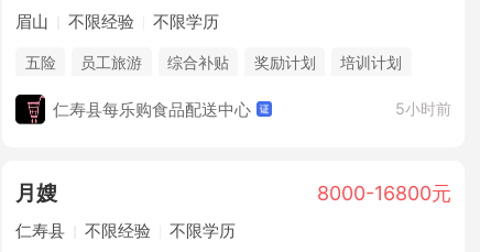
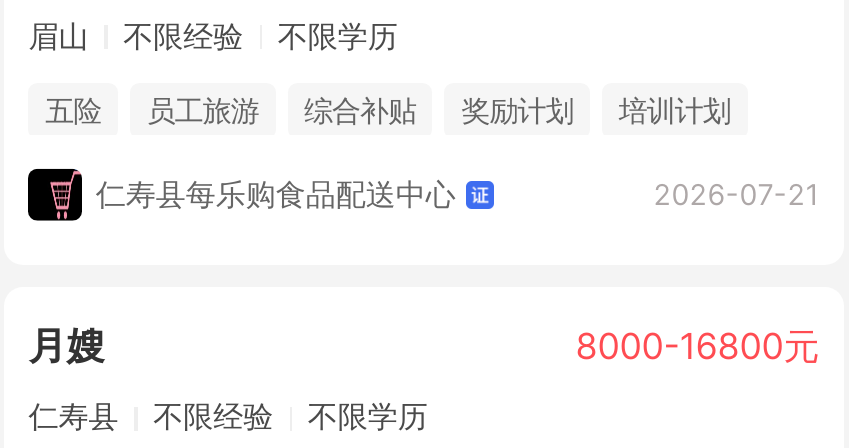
[395,99,451,118] 5小时前 -> [653,177,819,211] 2026-07-21

